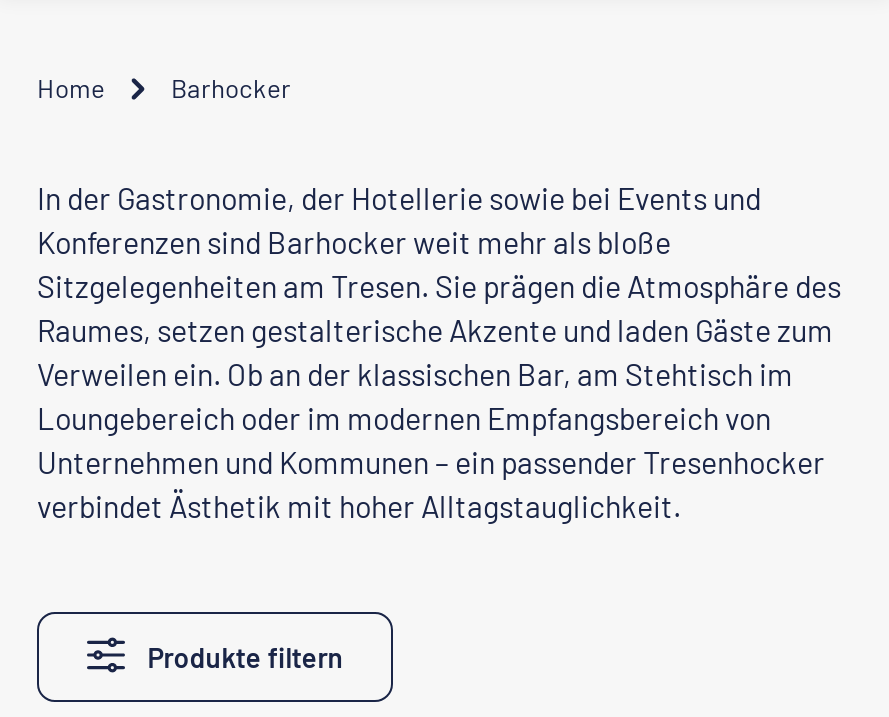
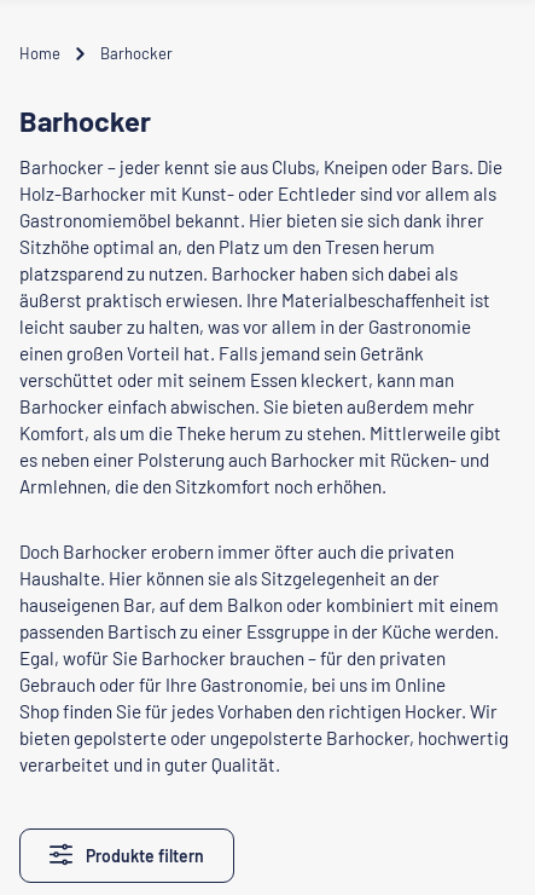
[37,180,841,524] In der Gastronomie, der Hotellerie sowie bei Events und | Konferenzen sind Barhocker weit mehr als bloße | Sitzgelegenheiten am Tresen. Sie prägen die Atmosphäre des | Raumes, setzen gestalterische Akzente und laden Gäste zum | Verweilen ein. Ob an der klassischen Bar, am Stehtisch im | Loungebereich oder im modernen Empfangsbereich von | Unternehmen und Kommunen – ein passender Tresenhocker | verbindet Ästhetik mit hoher Alltagstauglichkeit. -> [19,103,508,775] Barhocker | Barhocker – jeder kennt sie aus Clubs, Kneipen oder Bars. Die | Holz-Barhocker mit Kunst- oder Echtleder sind vor allem als | Gastronomiemöbel bekannt. Hier bieten sie sich dank ihrer | Sitzhöhe optimal an, den Platz um den Tresen herum | platzsparend zu nutzen. Barhocker haben sich dabei als | äußerst praktisch erwiesen. Ihre Materialbeschaffenheit ist | leicht sauber zu halten, was vor allem in der Gastronomie | einen großen Vorteil hat. Falls jemand sein Getränk | verschüttet oder mit seinem Essen kleckert, kann man | Barhocker einfach abwischen. Sie bieten außerdem mehr | Komfort, als um die Theke herum zu stehen. Mittlerweile gibt | es neben einer Polsterung auch Barhocker mit Rücken- und | Armlehnen, die den Sitzkomfort noch erhöhen. | Doch Barhocker erobern immer öfter auch die privaten | Haushalte. Hier können sie als Sitzgelegenheit an der | hauseigenen Bar, auf dem Balkon oder kombiniert mit einem | passenden Bartisch zu einer Essgruppe in der Küche werden. | Egal, wofür Sie Barhocker brauchen – für den privaten | Gebrauch oder für Ihre Gastronomie, bei uns im Online | Shop finden Sie für jedes Vorhaben den richtigen Hocker. Wir | bieten gepolsterte oder ungepolsterte Barhocker, hochwertig | verarbeitet und in guter Qualität.

